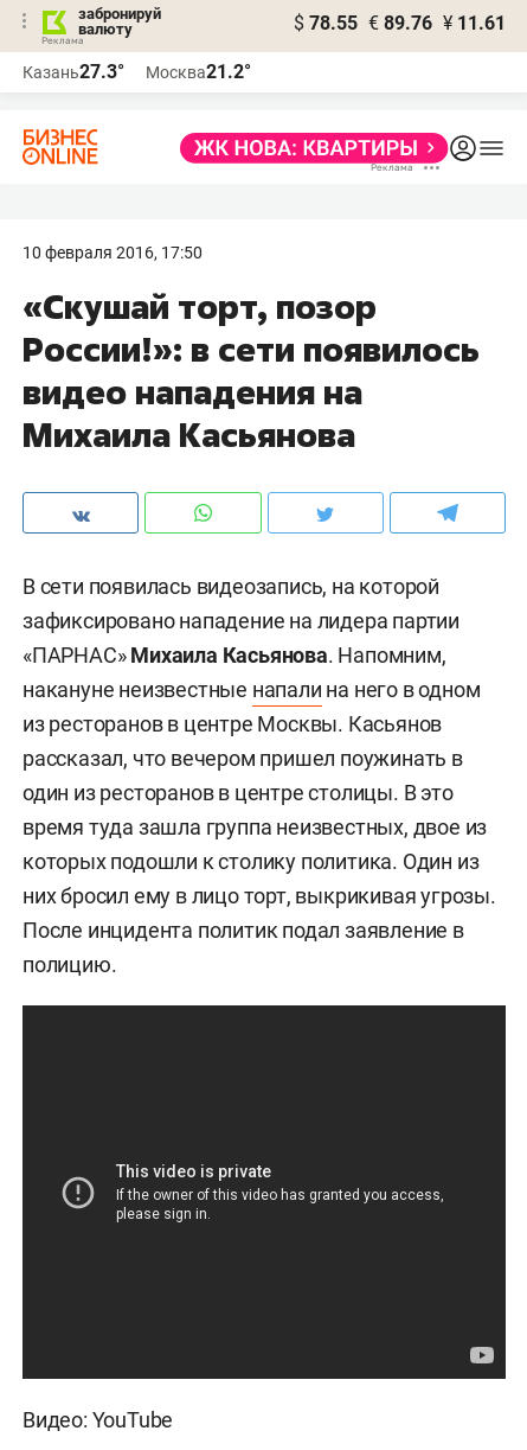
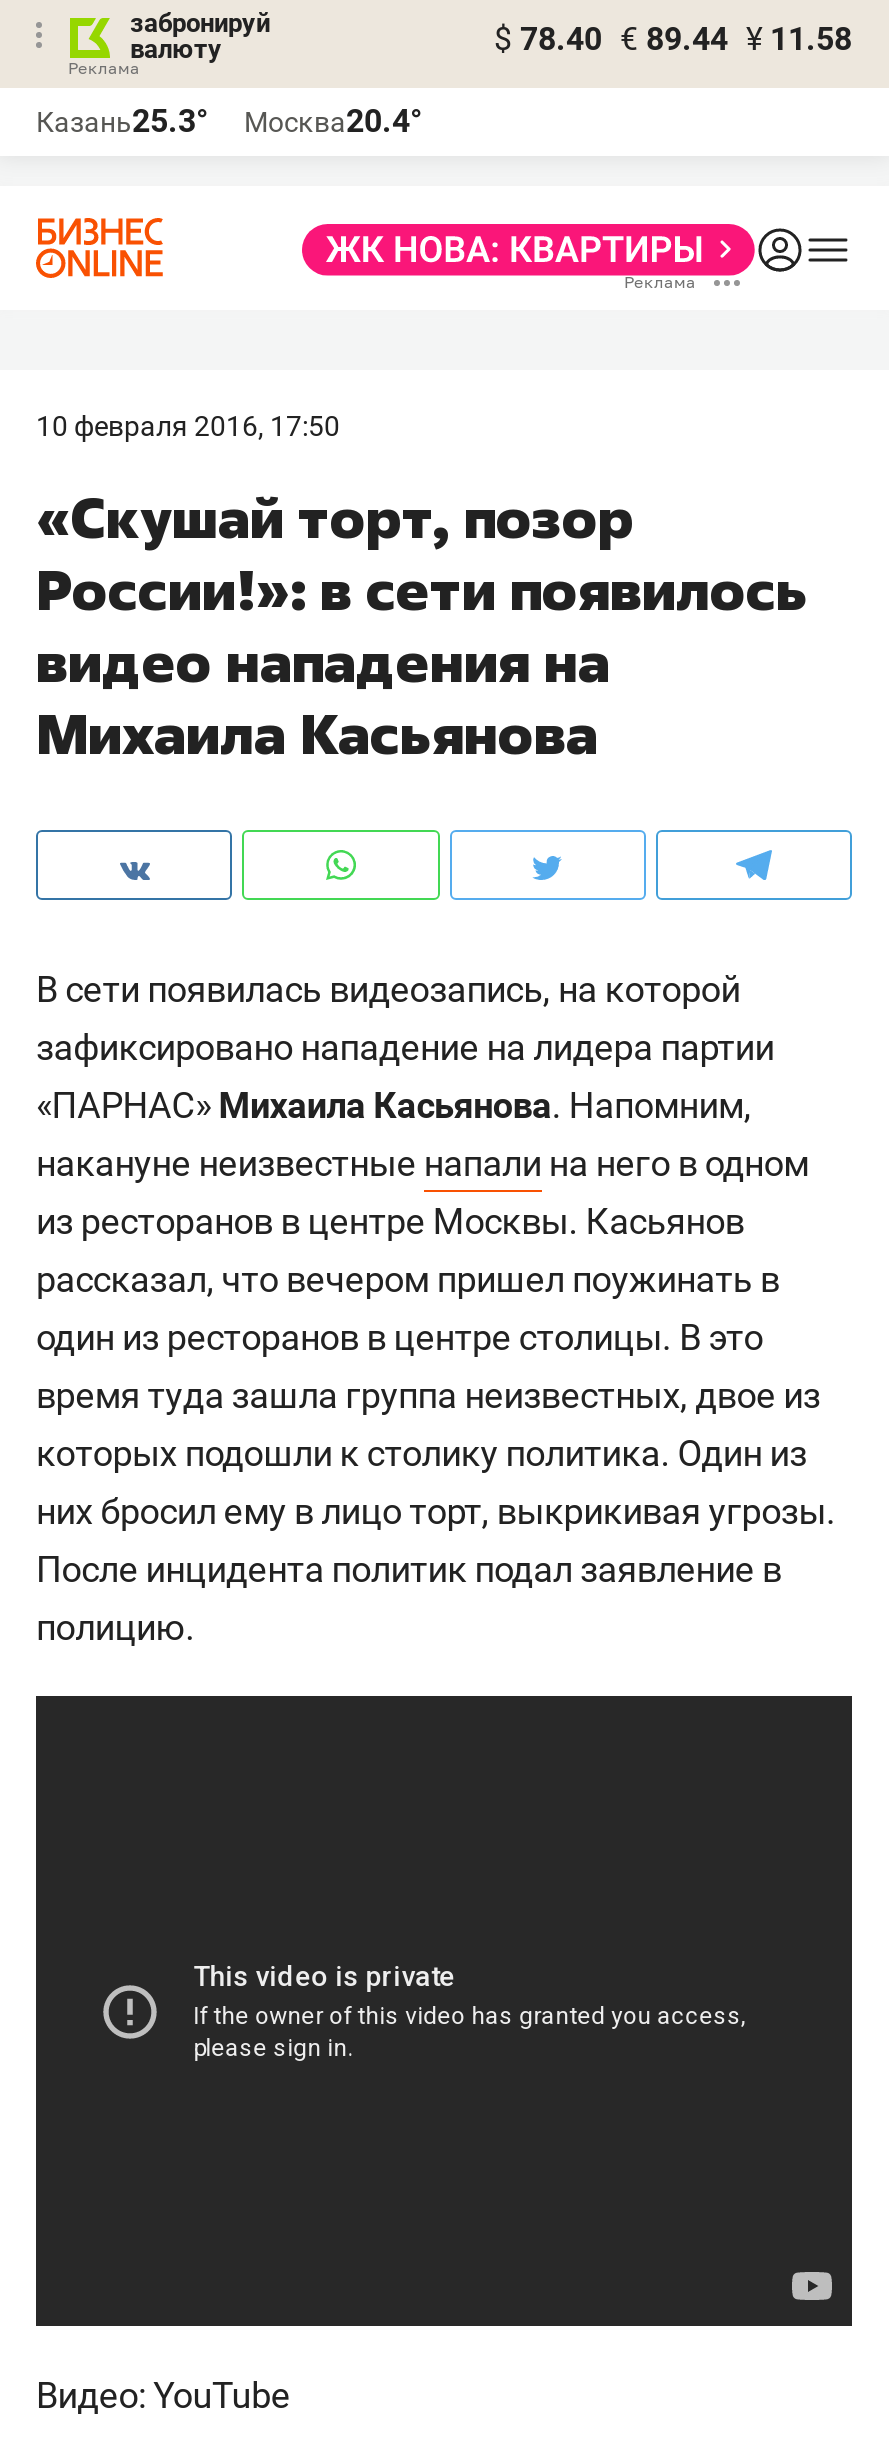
[294,12,506,34] $ 78.55 € 89.76 ¥ 11.61 -> [494,20,852,58] $ 78.40 € 89.44 ¥ 11.58
[23,60,124,83] Казань27.3° -> [36,102,208,140] Казань25.3°
[146,60,251,83] Москва21.2° -> [244,102,422,140] Москва20.4°

